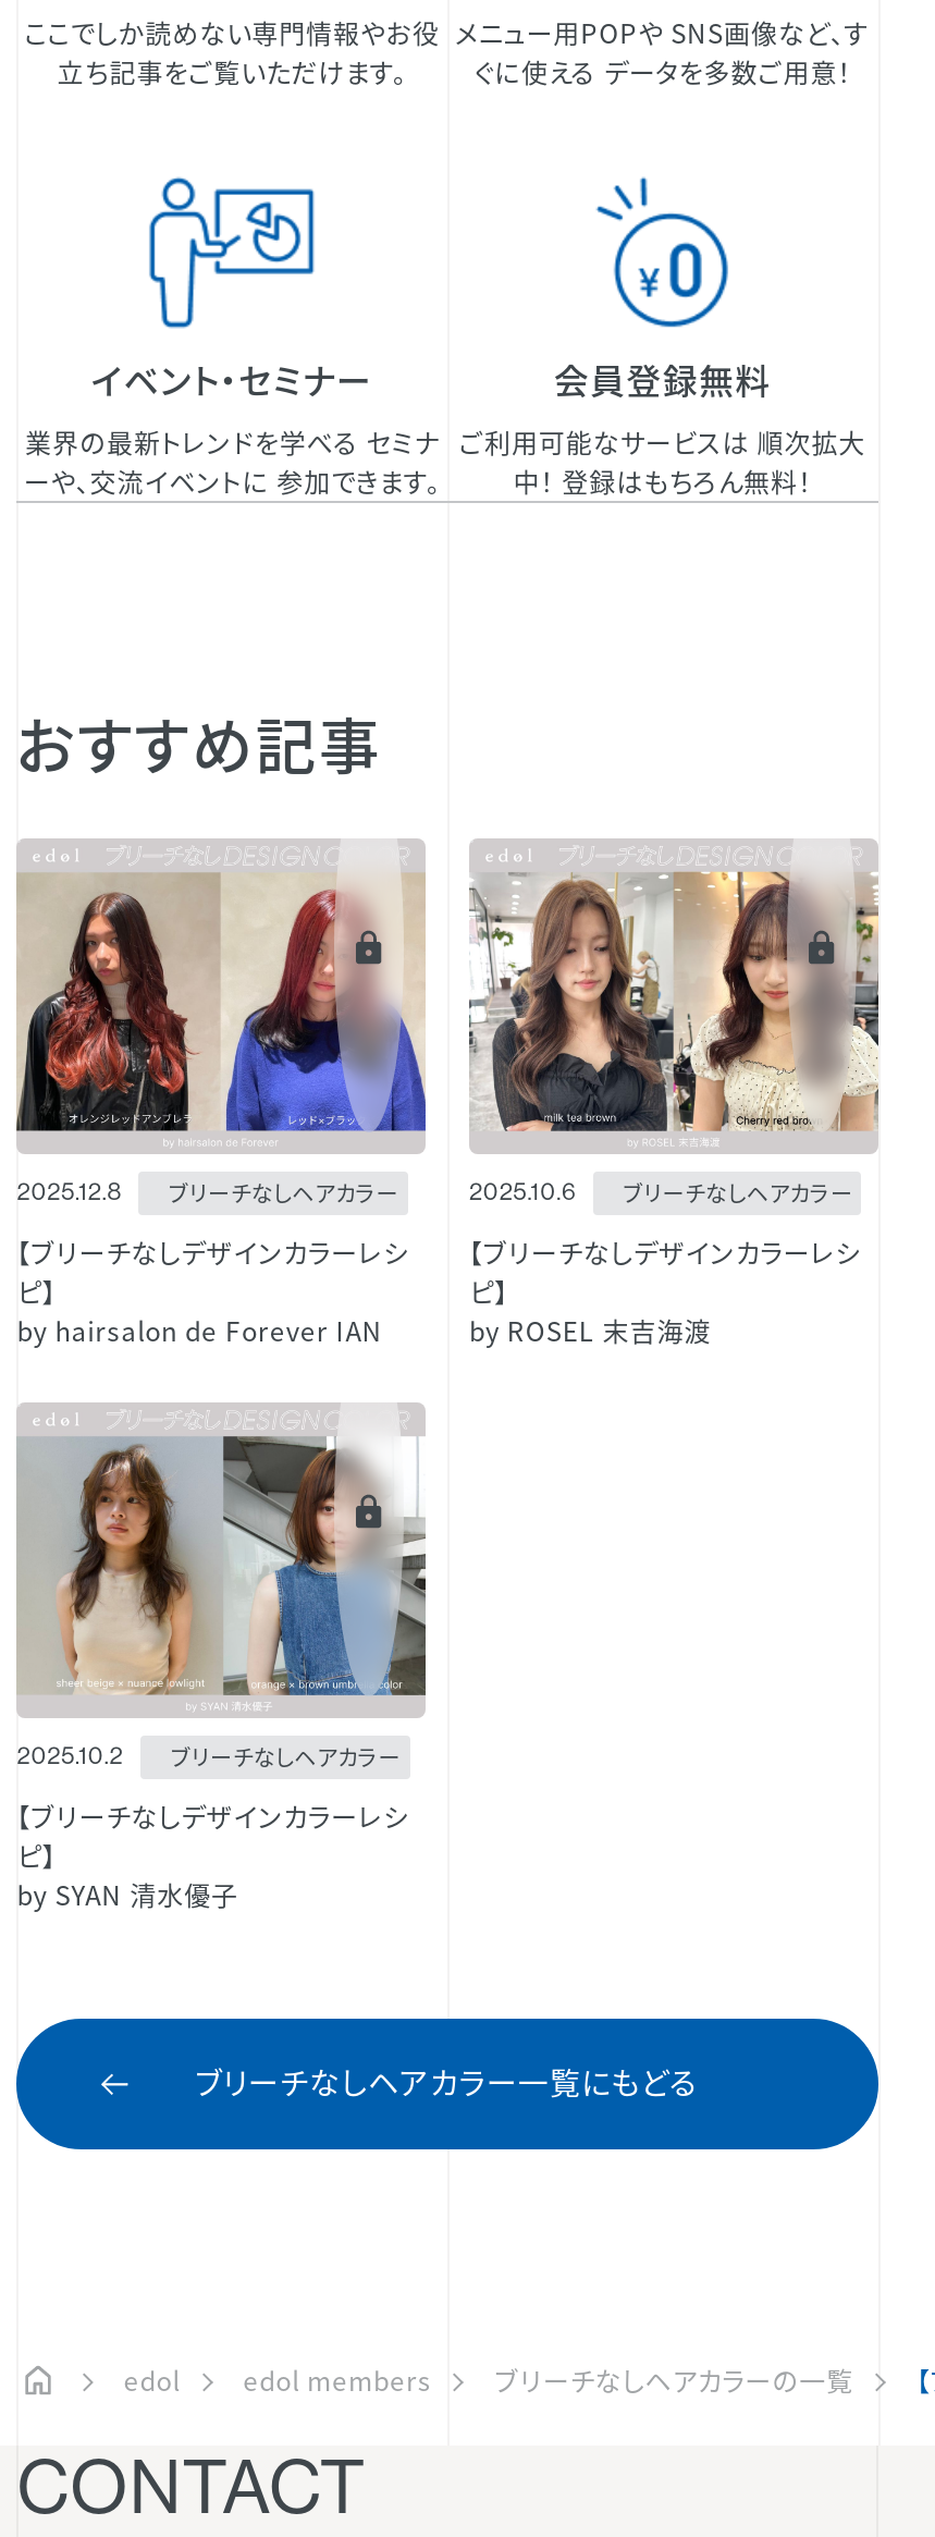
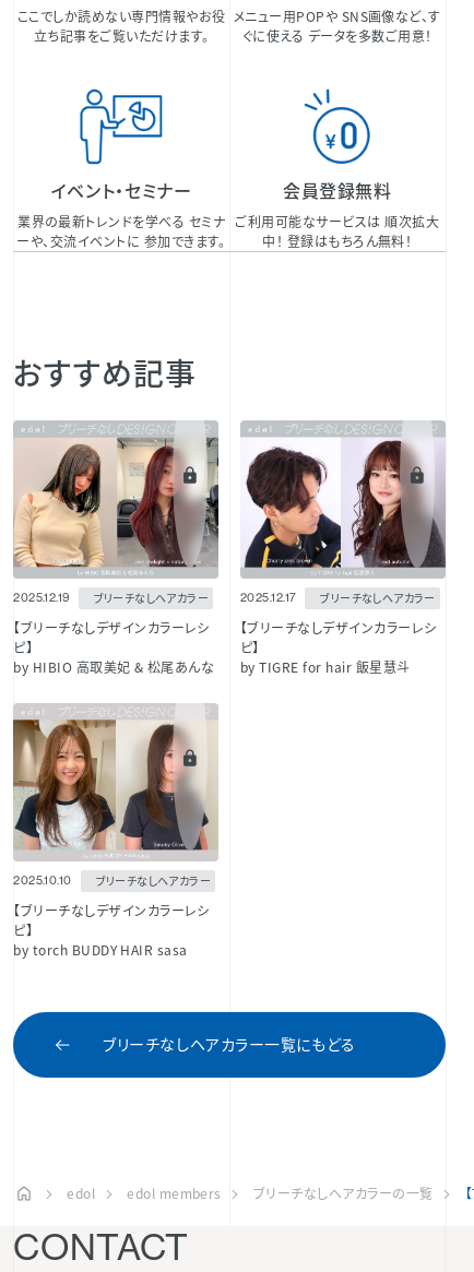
[16,873,428,1209] [image] | 2025.12.8 ブリーチなしヘアカラー -> [13,437,220,606] [image] | 2025.12.19 ブリーチなしヘアカラー
[467,871,878,1207] [image] | 2025.10.6 -> [240,437,446,605] [image] | 2025.12.17
[17,1311,382,1348] by hairsalon de Forever IAN -> [13,657,215,676] by HIBIO 高取美妃 & 松尾あんな
[469,1311,711,1348] by ROSEL 末吉海渡 -> [240,657,410,676] by TIGRE for hair 飯星慧斗
[17,1435,428,1772] [image] | 2025.10.2 ブリーチなしヘアカラー -> [13,718,218,889] [image] | 2025.10.10 ブリーチなしヘアカラー
[17,1875,238,1912] by SYAN 清水優子 -> [13,940,188,959] by torch BUDDY HAIR sasa

